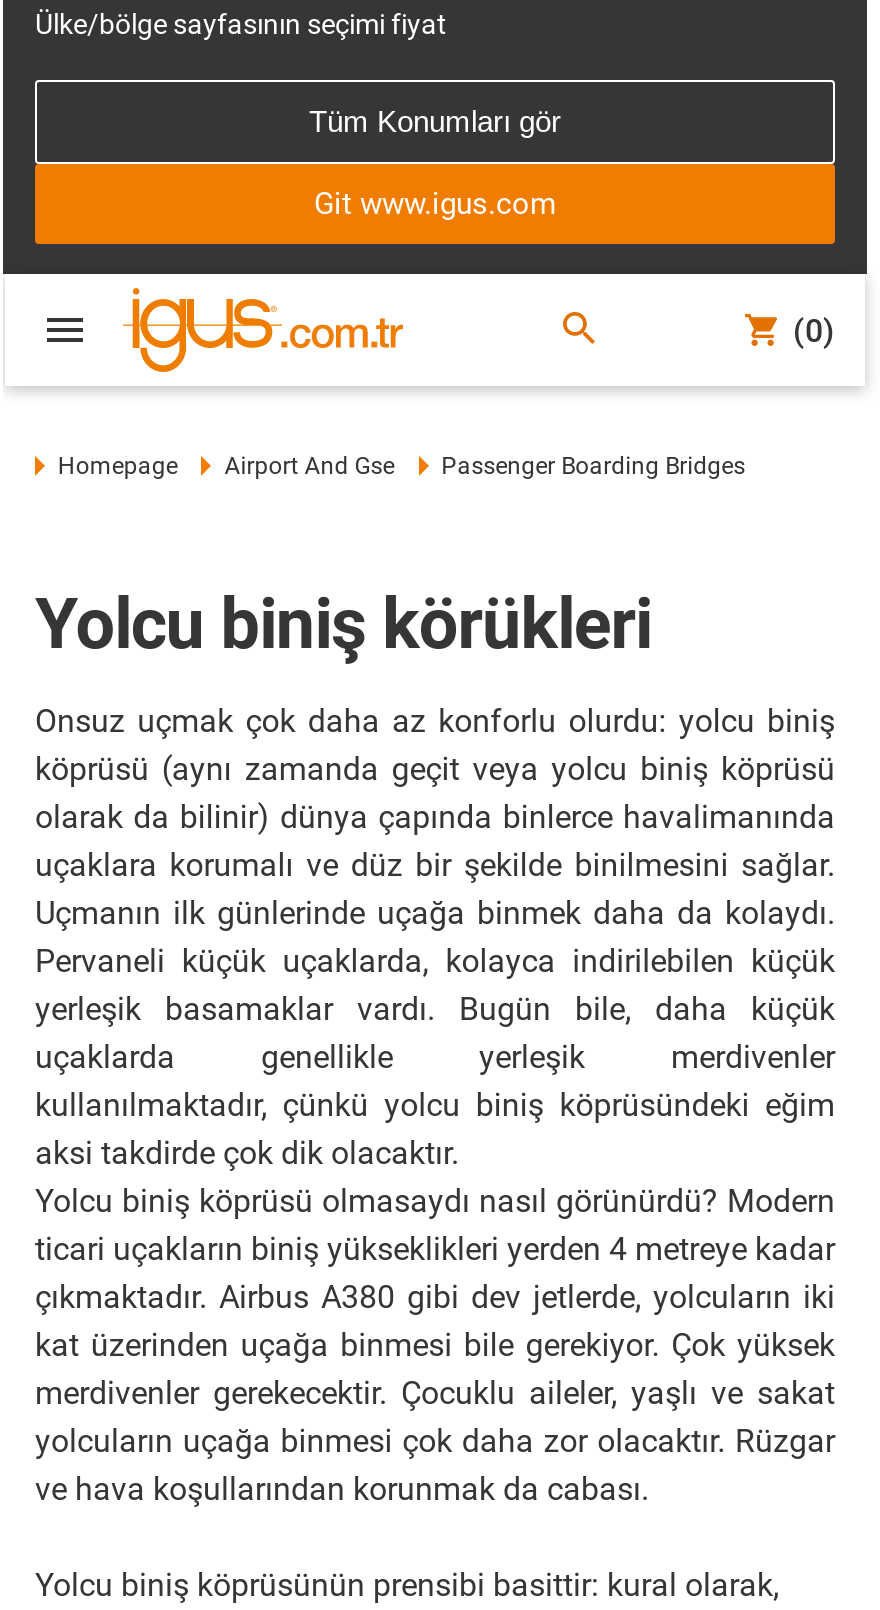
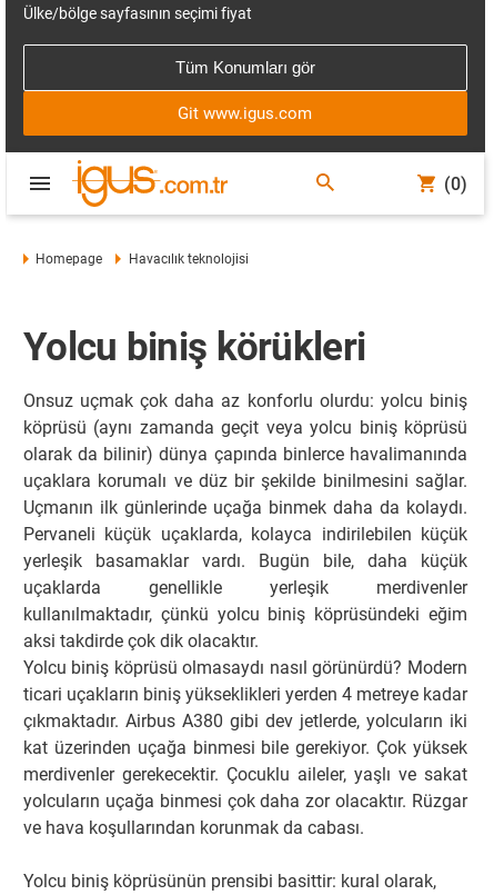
[225,452,745,480] Airport And Gse | Passenger Boarding Bridges -> [129,251,248,267] Havacılık teknolojisi

